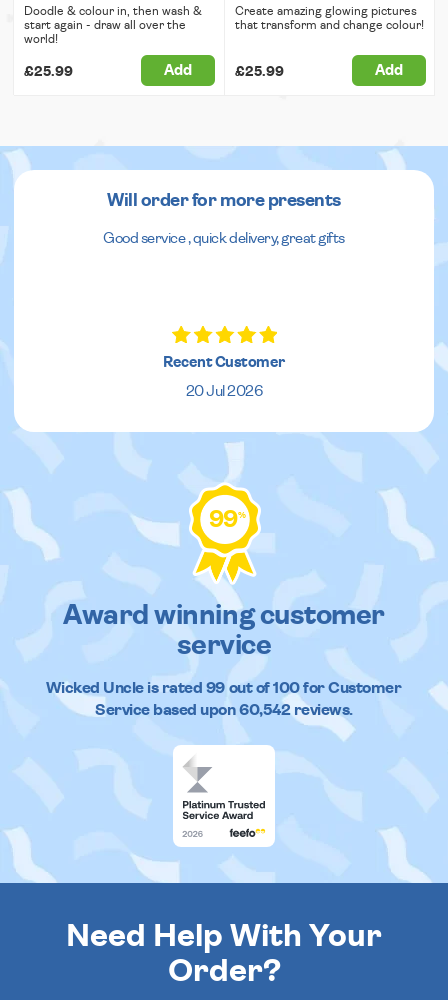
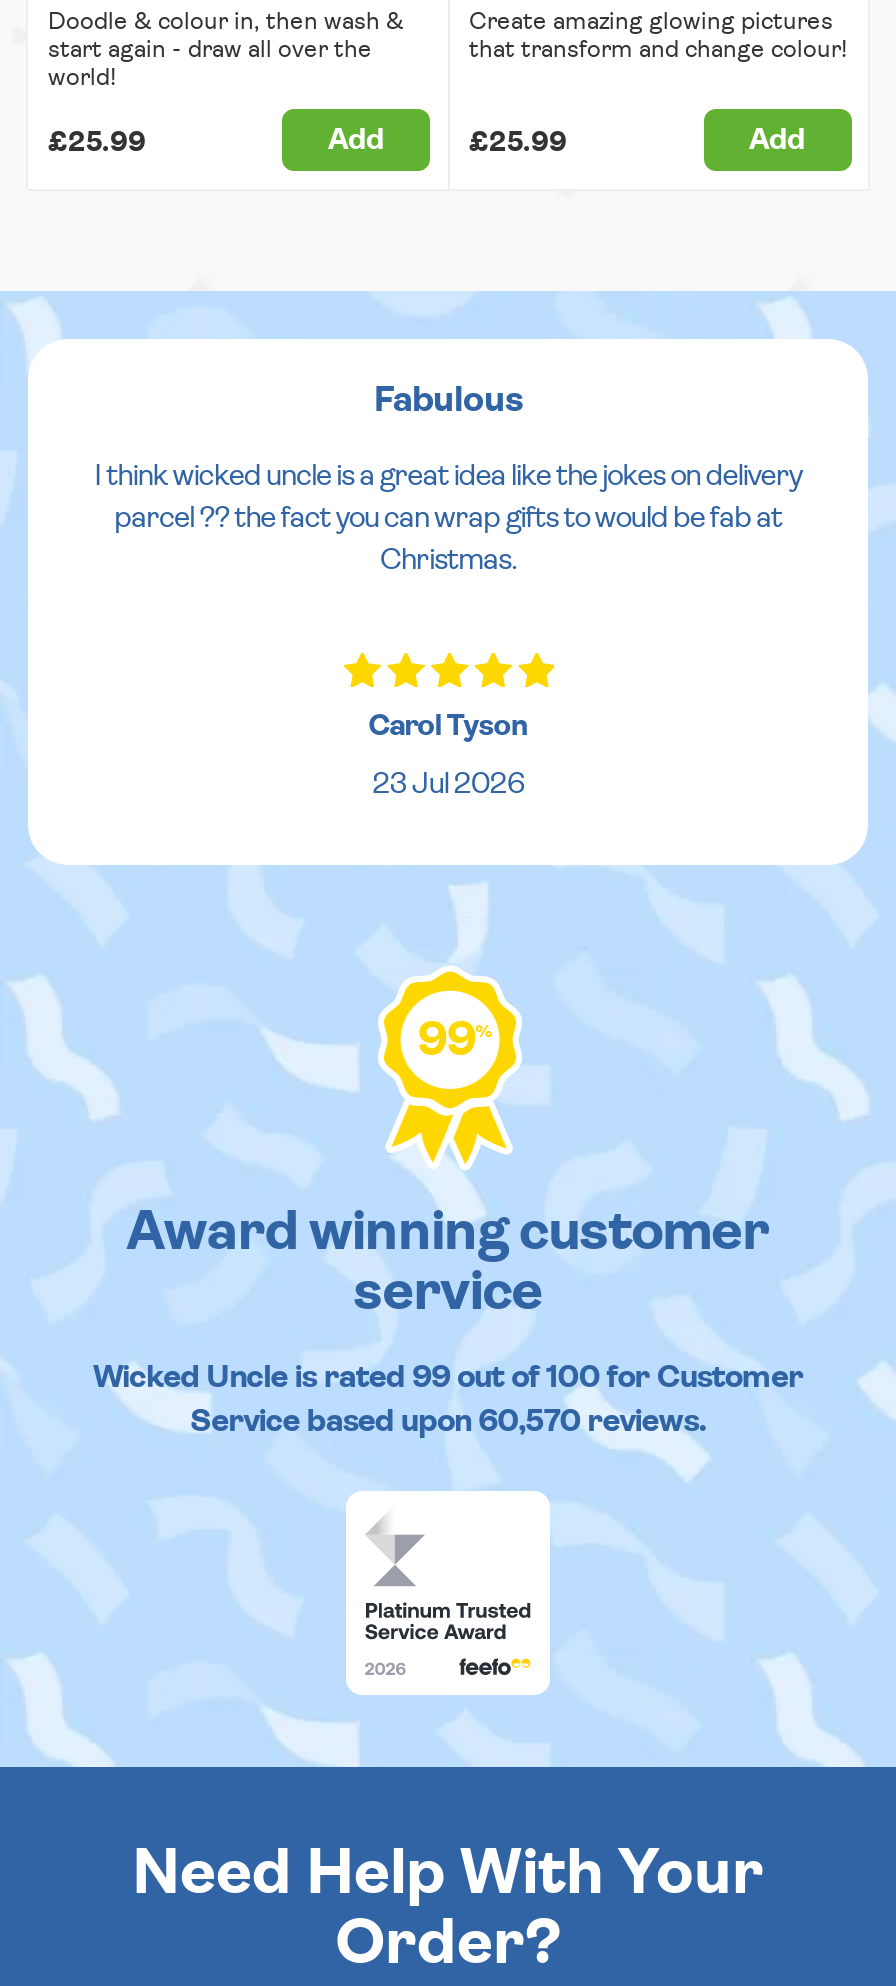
[107,192,341,210] Will order for more presents -> [374,383,522,419] Fabulous
[103,231,345,246] Good service , quick delivery, great gifts -> [94,461,802,575] I think wicked uncle is a great idea like the jokes on delivery | parcel ?? the fact you can wrap gifts to would be fab at | Christmas.
[163,355,285,370] Recent Customer -> [368,711,528,741] Carol Tyson
[186,384,262,399] 20 Jul 2026 -> [372,769,524,799] 23 Jul 2026
[95,702,353,718] Service based upon 60,542 reviews. -> [190,1405,706,1437] Service based upon 60,570 reviews.

